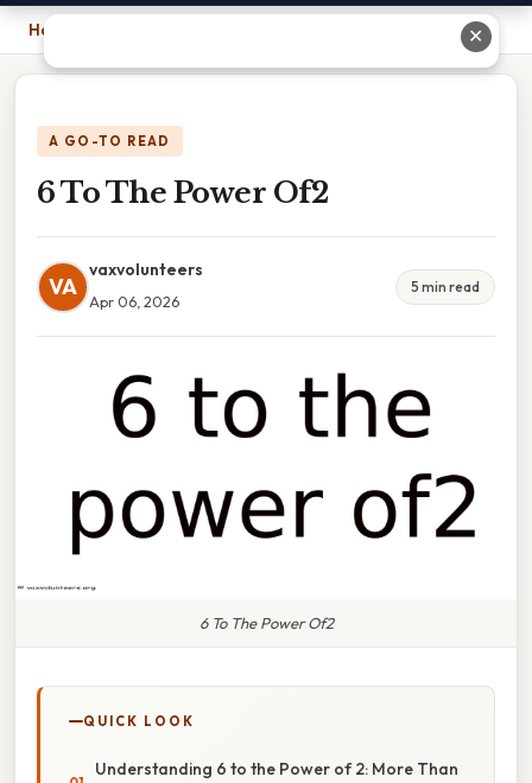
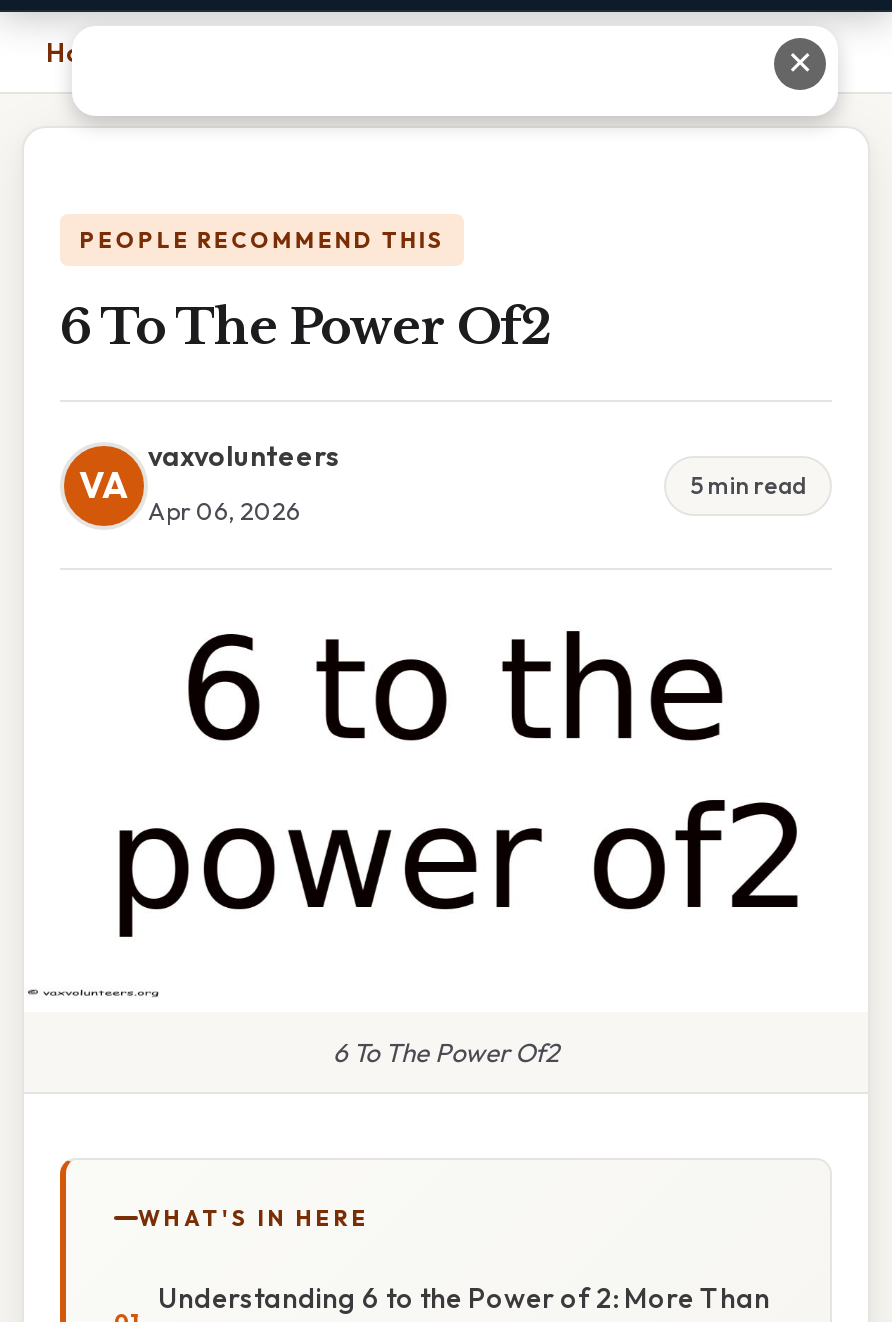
[49,133,171,149] A GO-TO READ -> [80,226,445,254] PEOPLE RECOMMEND THIS
[83,713,195,729] QUICK LOOK -> [138,1204,370,1232] WHAT'S IN HERE

